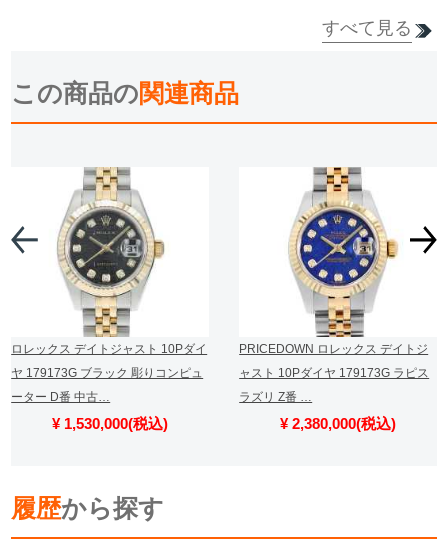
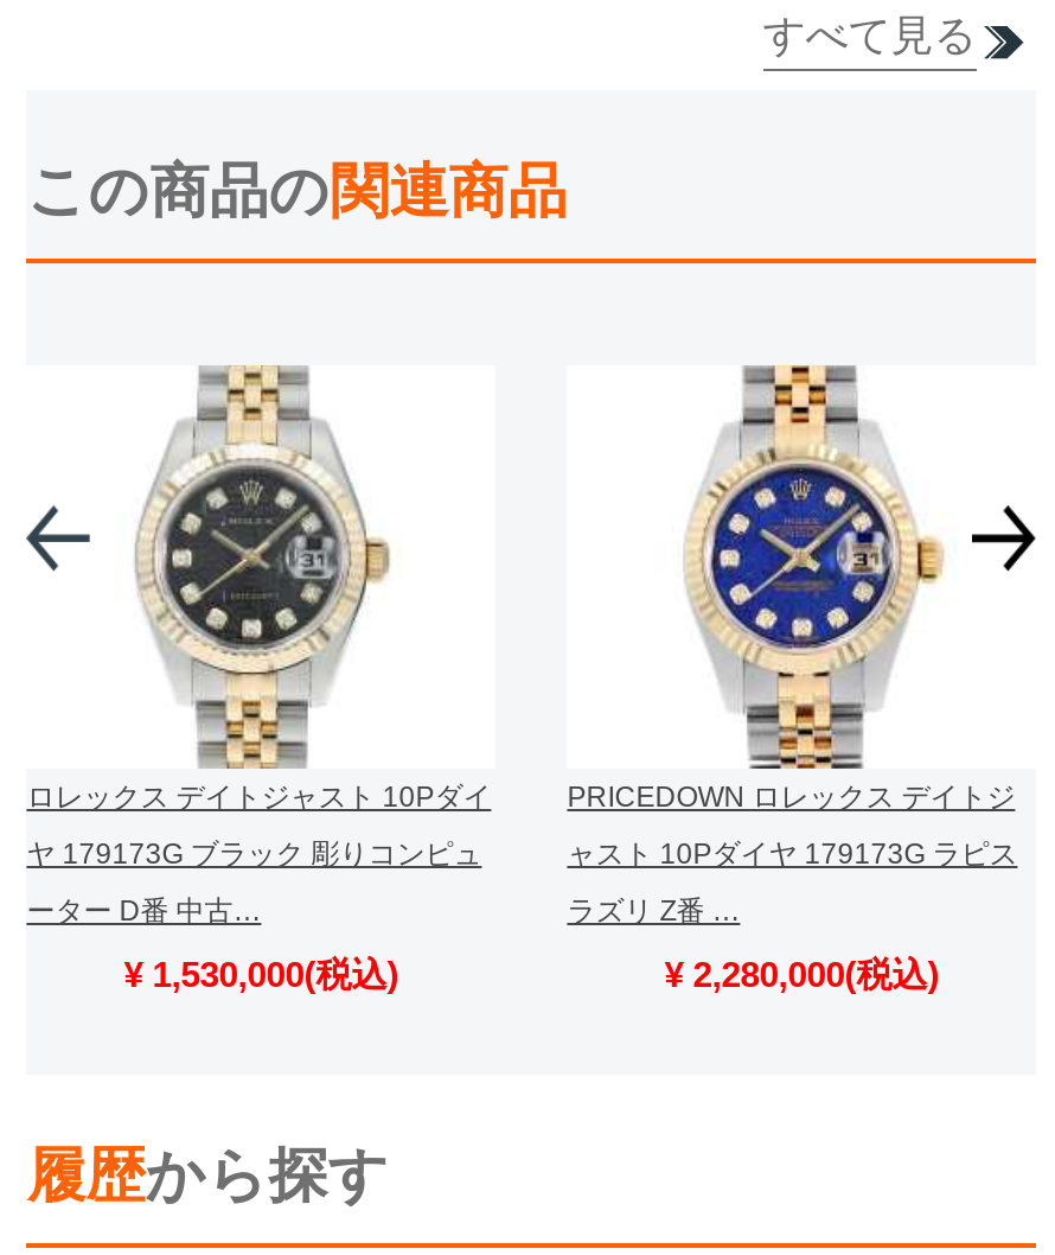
[280,415,396,432] ¥ 2,380,000(税込) -> [664,953,939,994] ¥ 2,280,000(税込)

